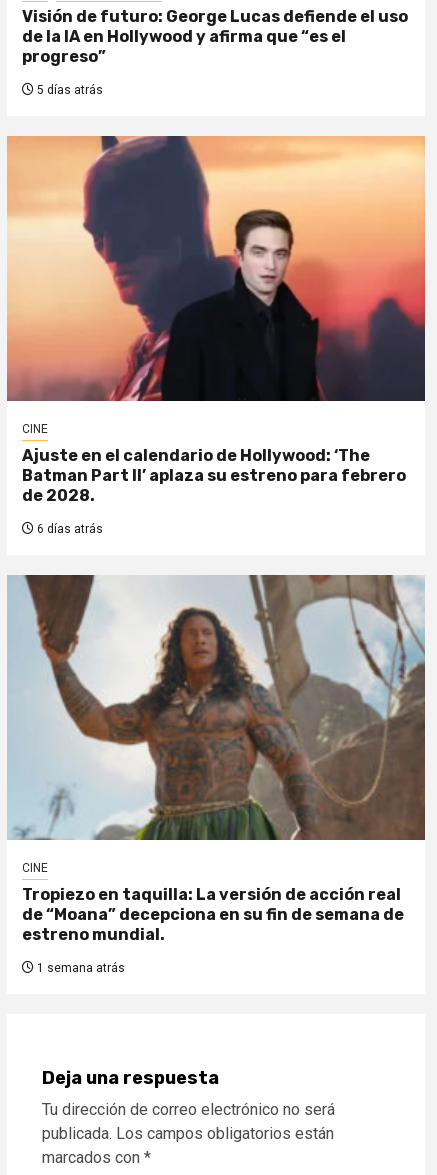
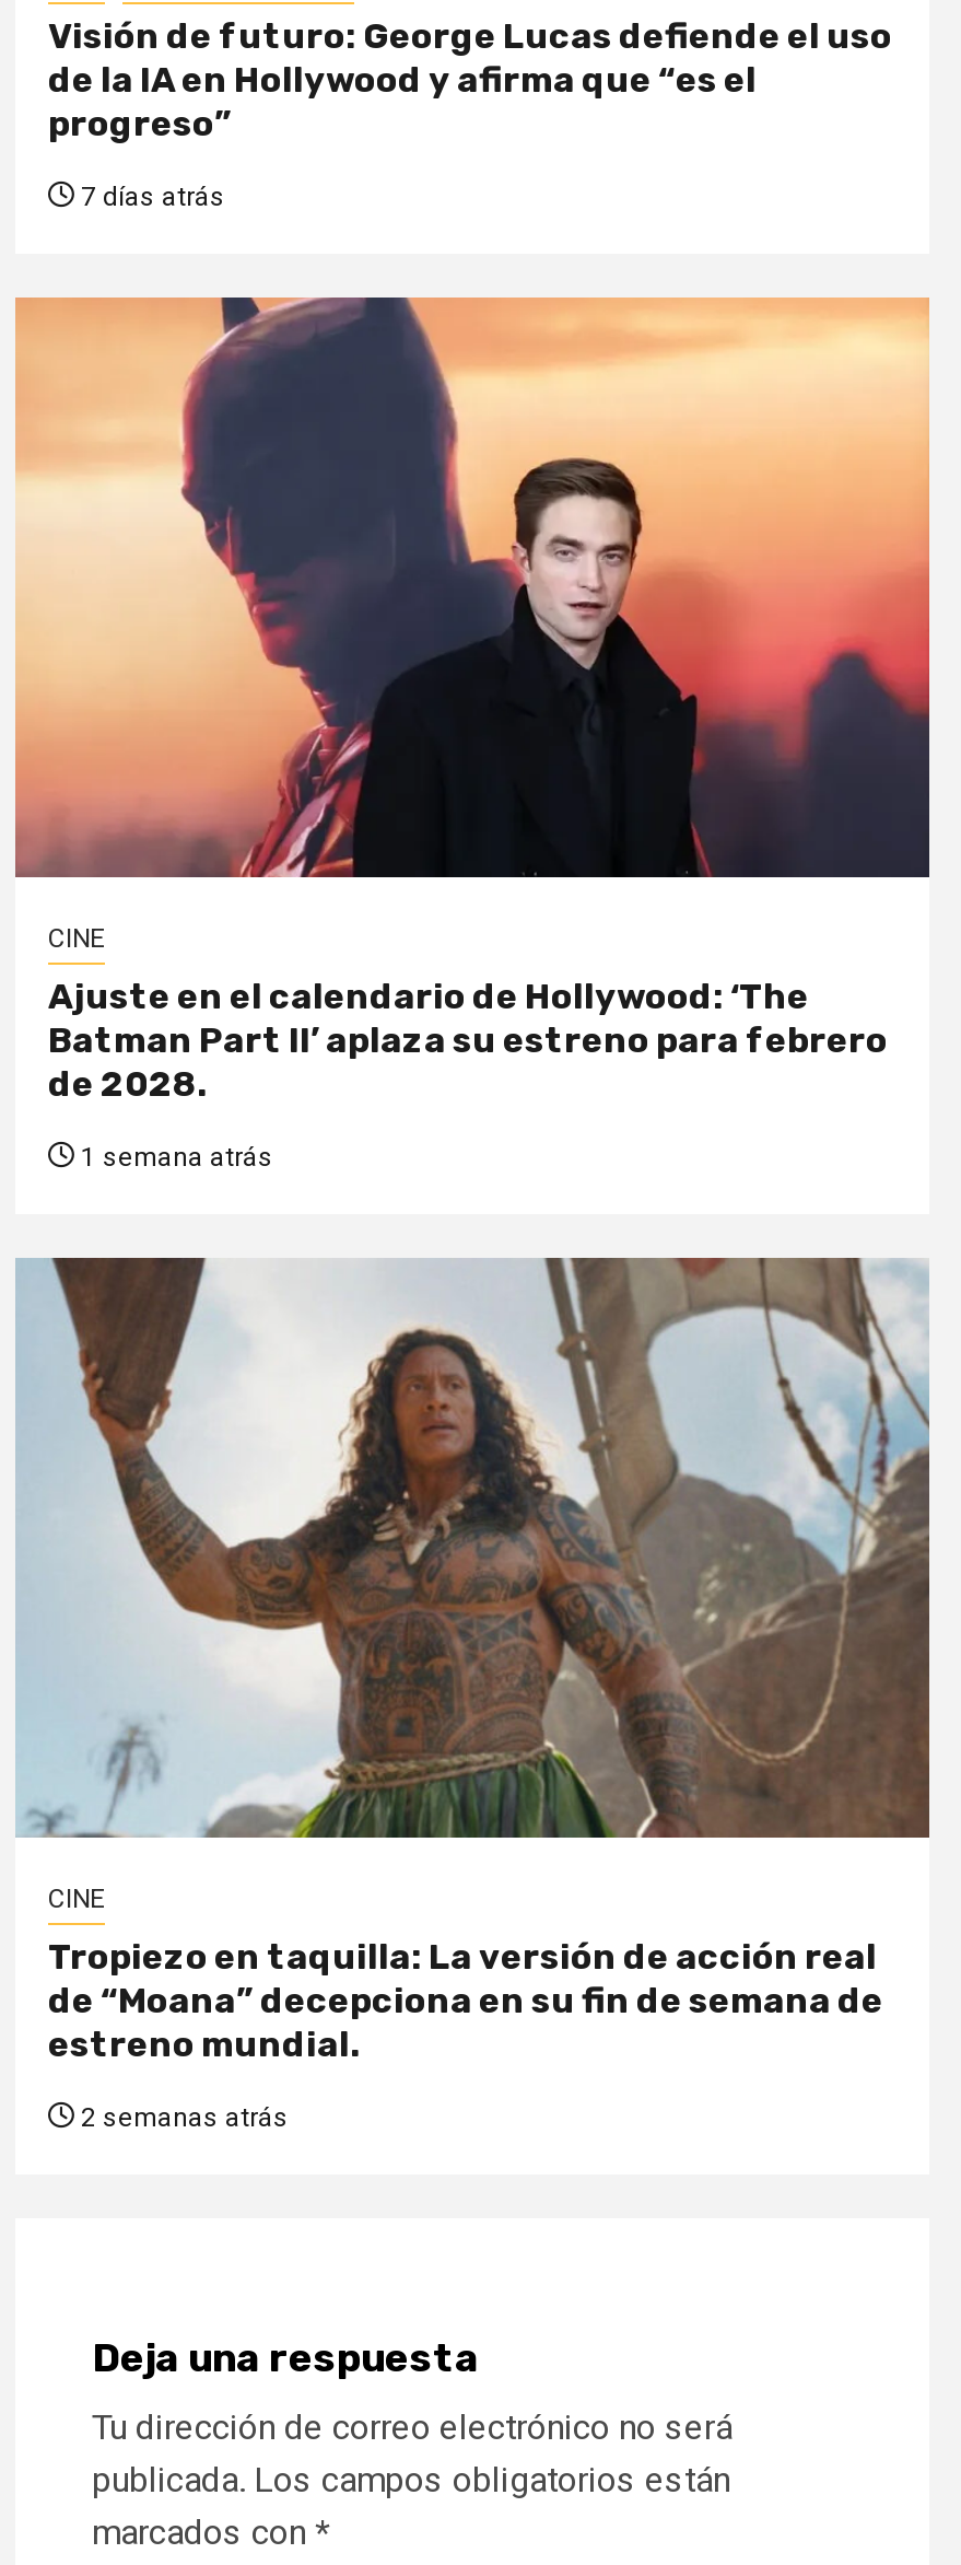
[34,83,103,97] 5 días atrás -> [74,182,225,212] 7 días atrás
[34,522,103,536] 6 días atrás -> [74,1142,273,1173] 1 semana atrás
[34,961,125,975] 1 semana atrás -> [74,2103,289,2133] 2 semanas atrás

